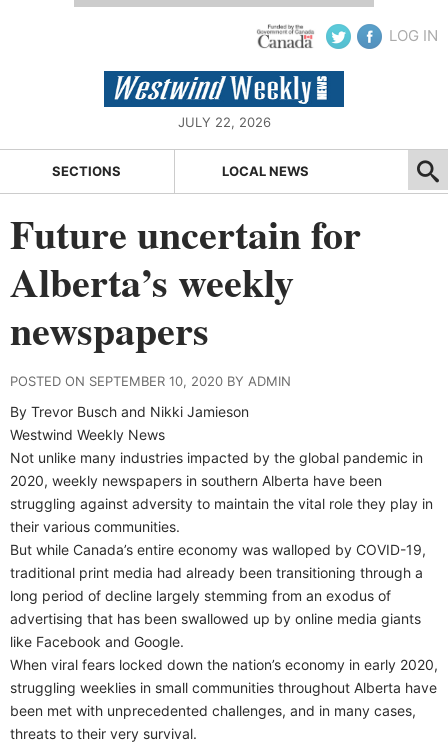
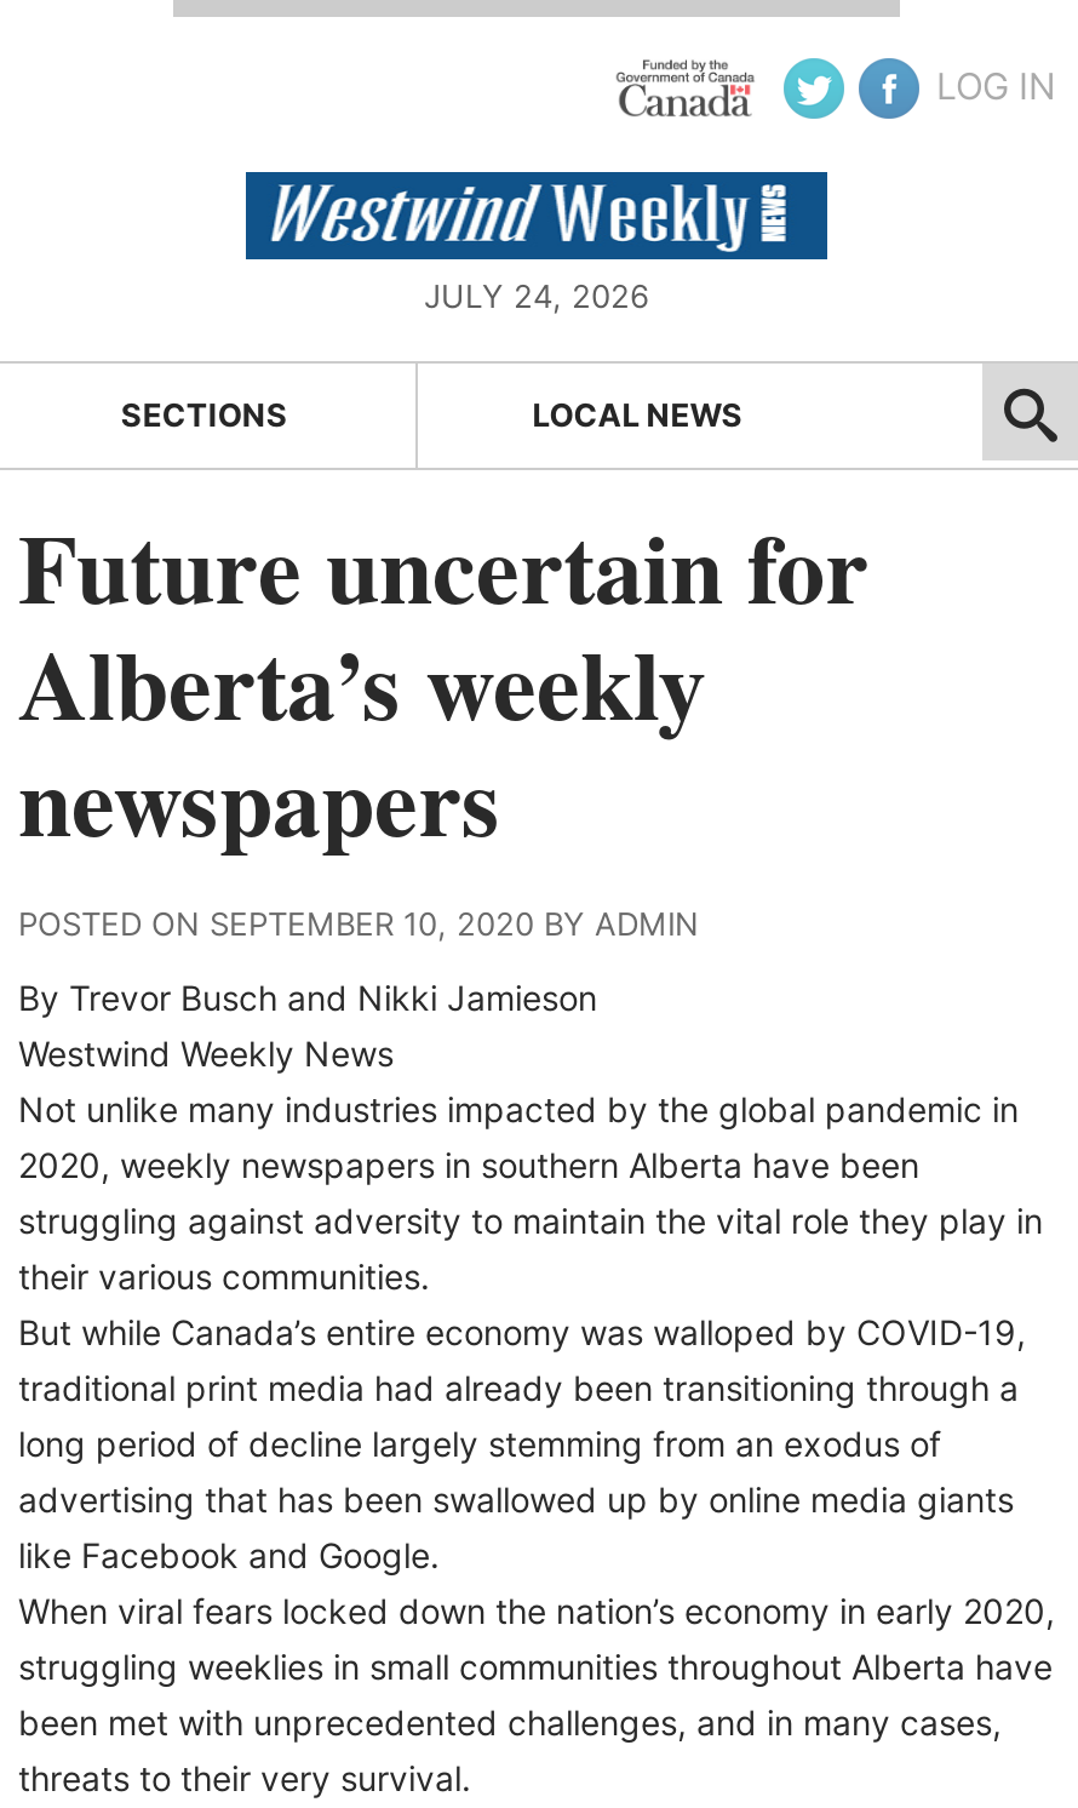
[177,114,270,130] JULY 22, 2026 -> [424,276,649,315] JULY 24, 2026

